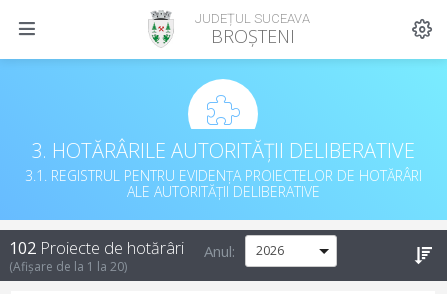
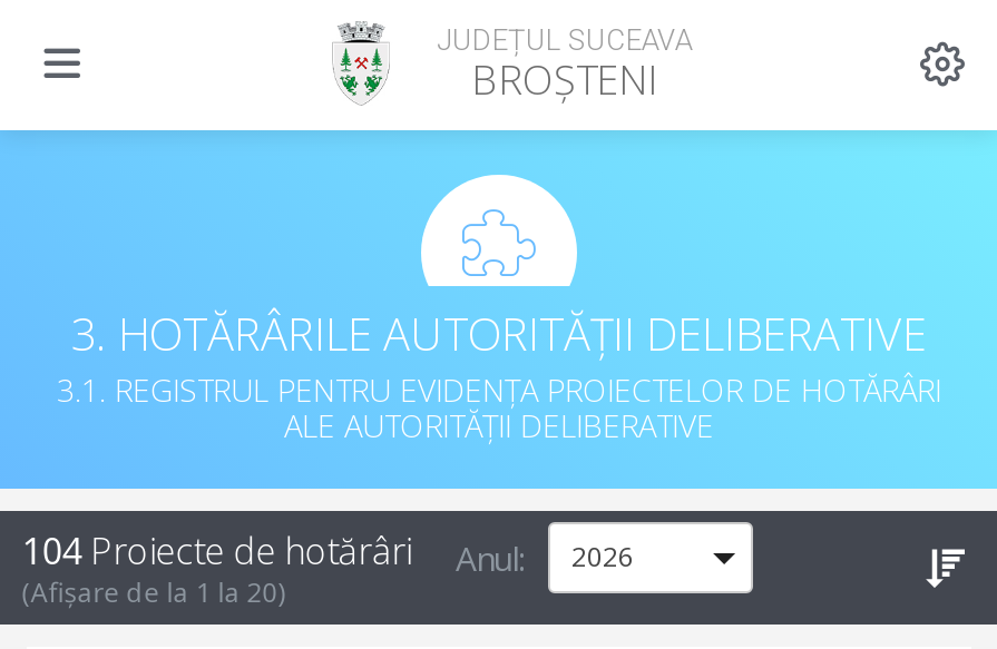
[9,236,184,258] 102 Proiecte de hotărâri -> [22,525,412,574] 104 Proiecte de hotărâri

